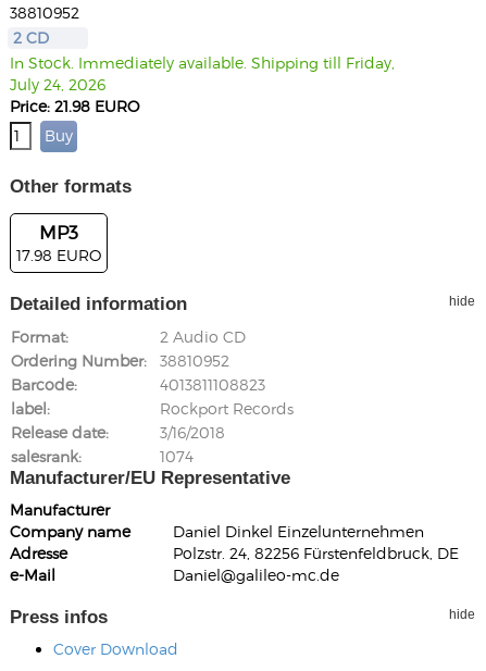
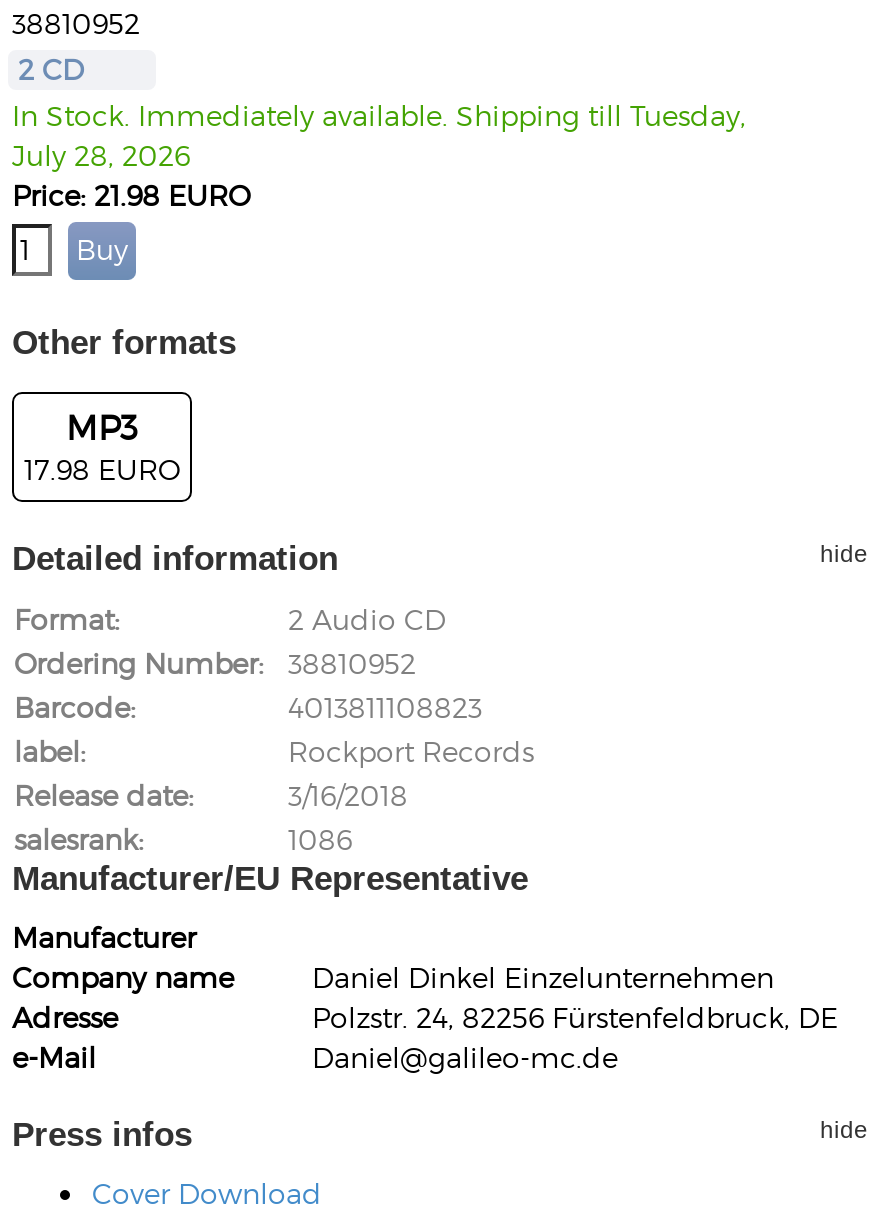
[10,53,395,72] In Stock. Immediately available. Shipping till Friday, -> [12,98,746,132] In Stock. Immediately available. Shipping till Tuesday,
[10,75,105,93] July 24, 2026 -> [12,138,190,172] July 28, 2026
[160,447,194,465] 1074 -> [288,822,352,856] 1086

